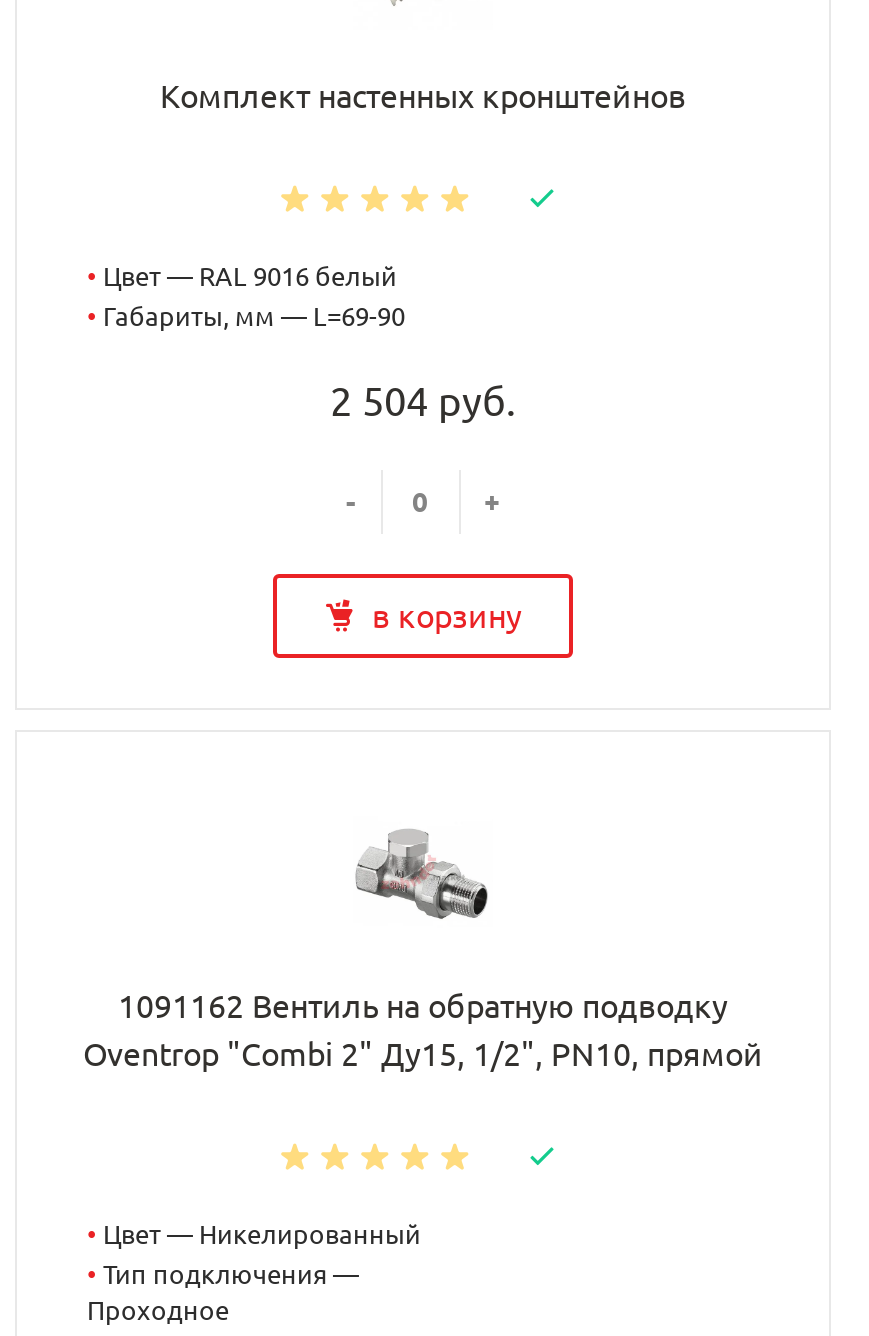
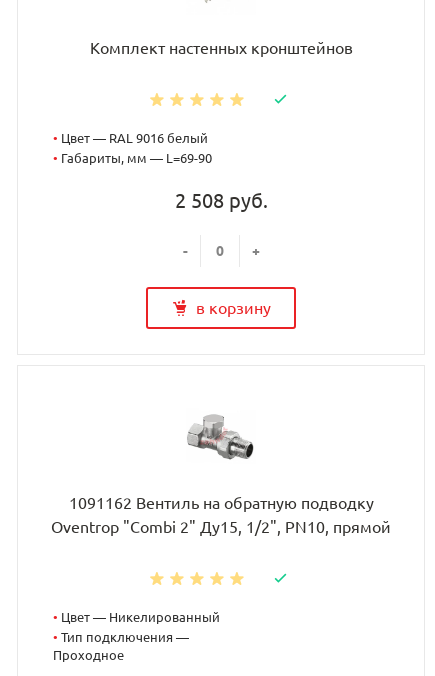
[330,377,516,423] 2 504 руб. -> [174,189,267,212] 2 508 руб.

